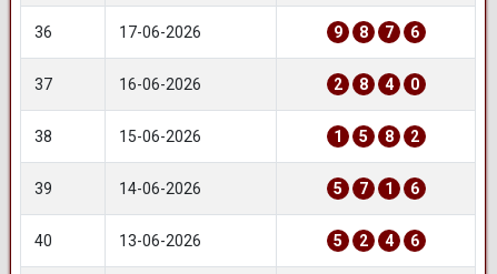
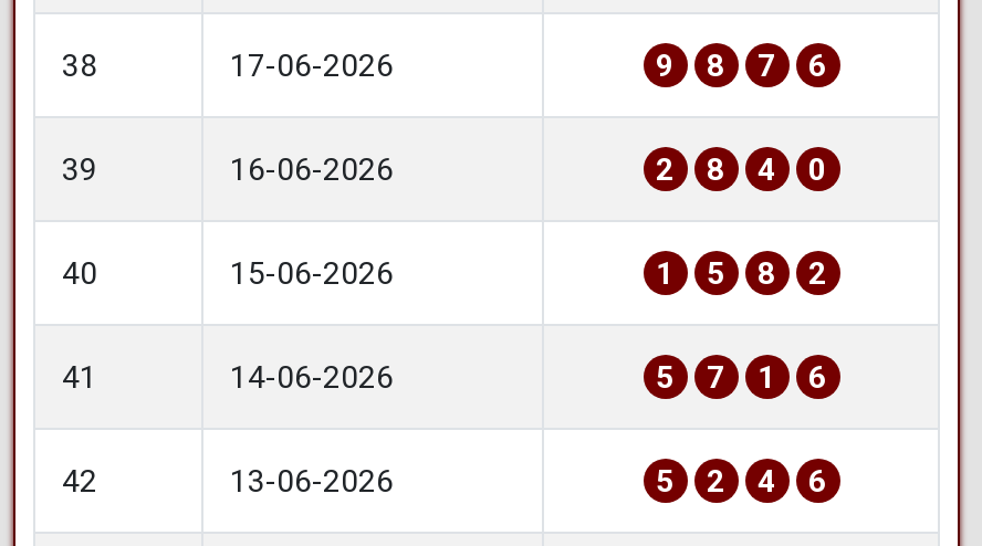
[34,23,52,41] 36 -> [62,47,97,82] 38
[34,75,52,93] 37 -> [62,151,97,186] 39
[34,127,52,145] 38 -> [62,255,97,290] 40
[34,179,52,197] 39 -> [62,359,97,394] 41
[34,232,52,249] 40 -> [62,462,97,498] 42

